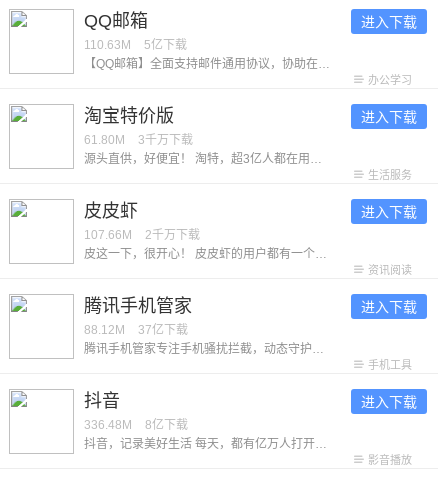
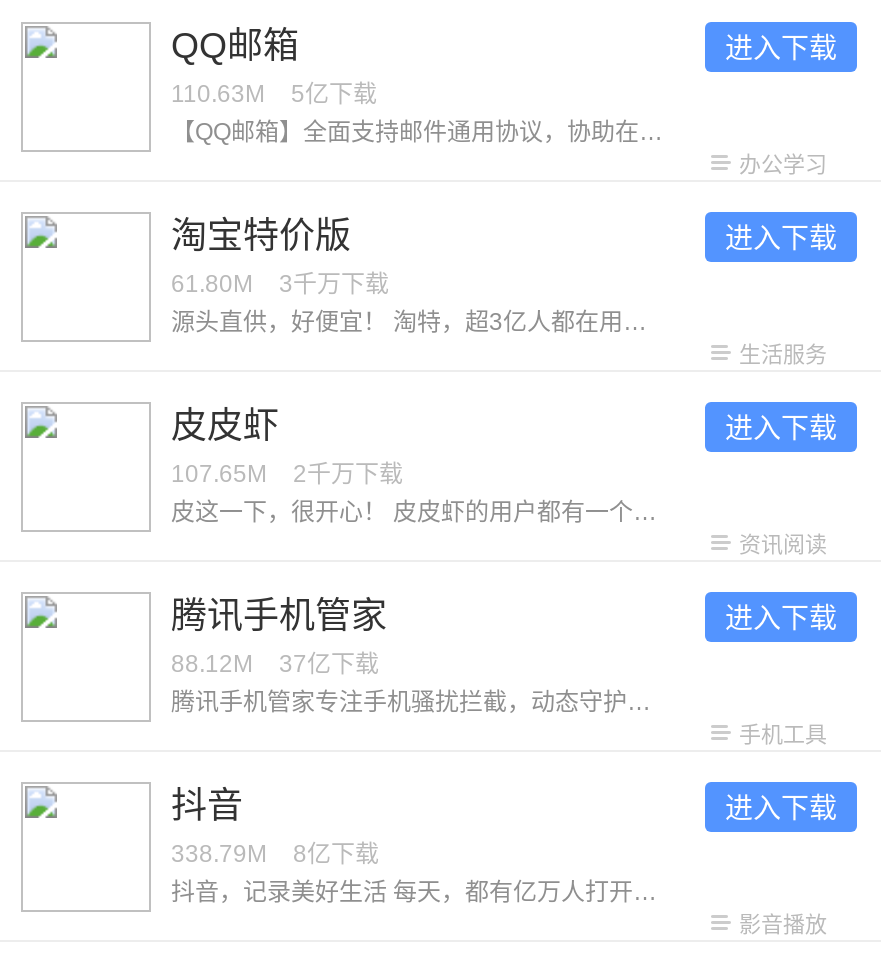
[84,228,200,242] 107.66M 2千万下载 -> [171,460,403,488] 107.65M 2千万下载
[84,418,188,432] 336.48M 8亿下载 -> [171,840,379,868] 338.79M 8亿下载

